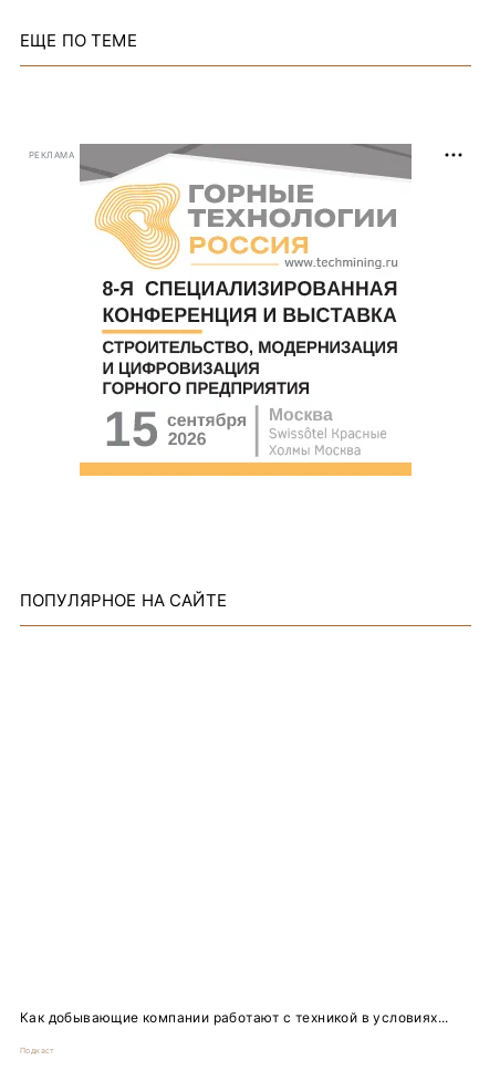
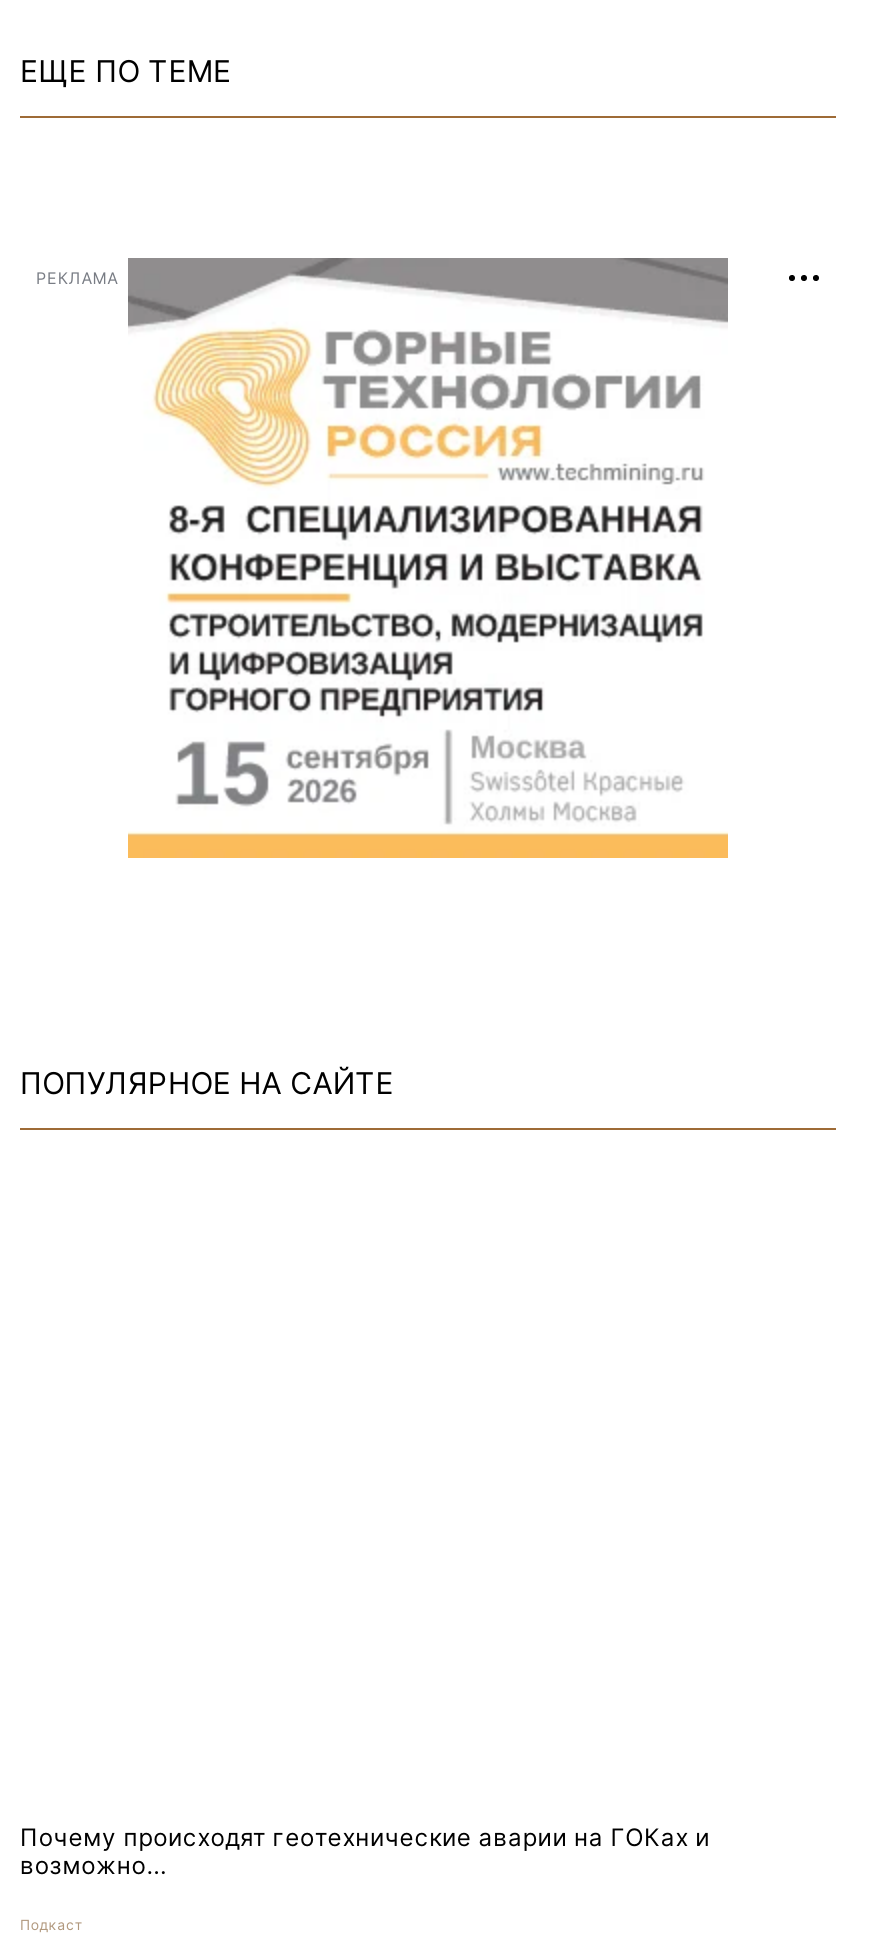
[20,1009,449,1026] Как добывающие компании работают с техникой в условиях... -> [20,1822,710,1880] Почему происходят геотехнические аварии на ГОКах и | возможно...

